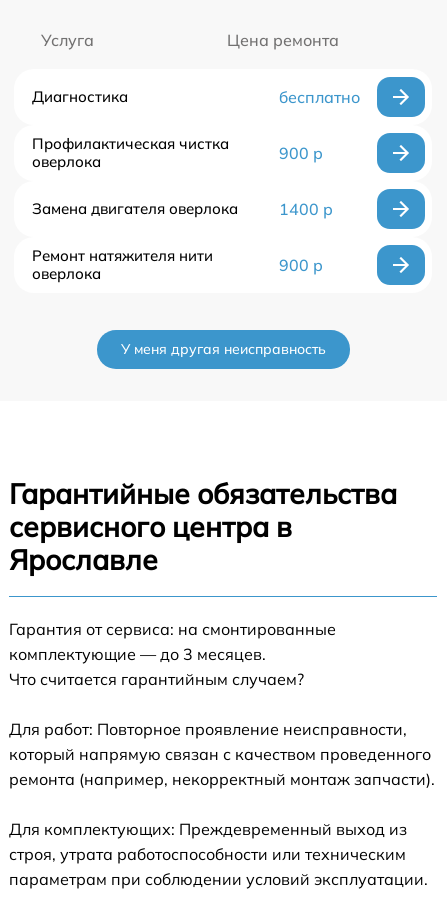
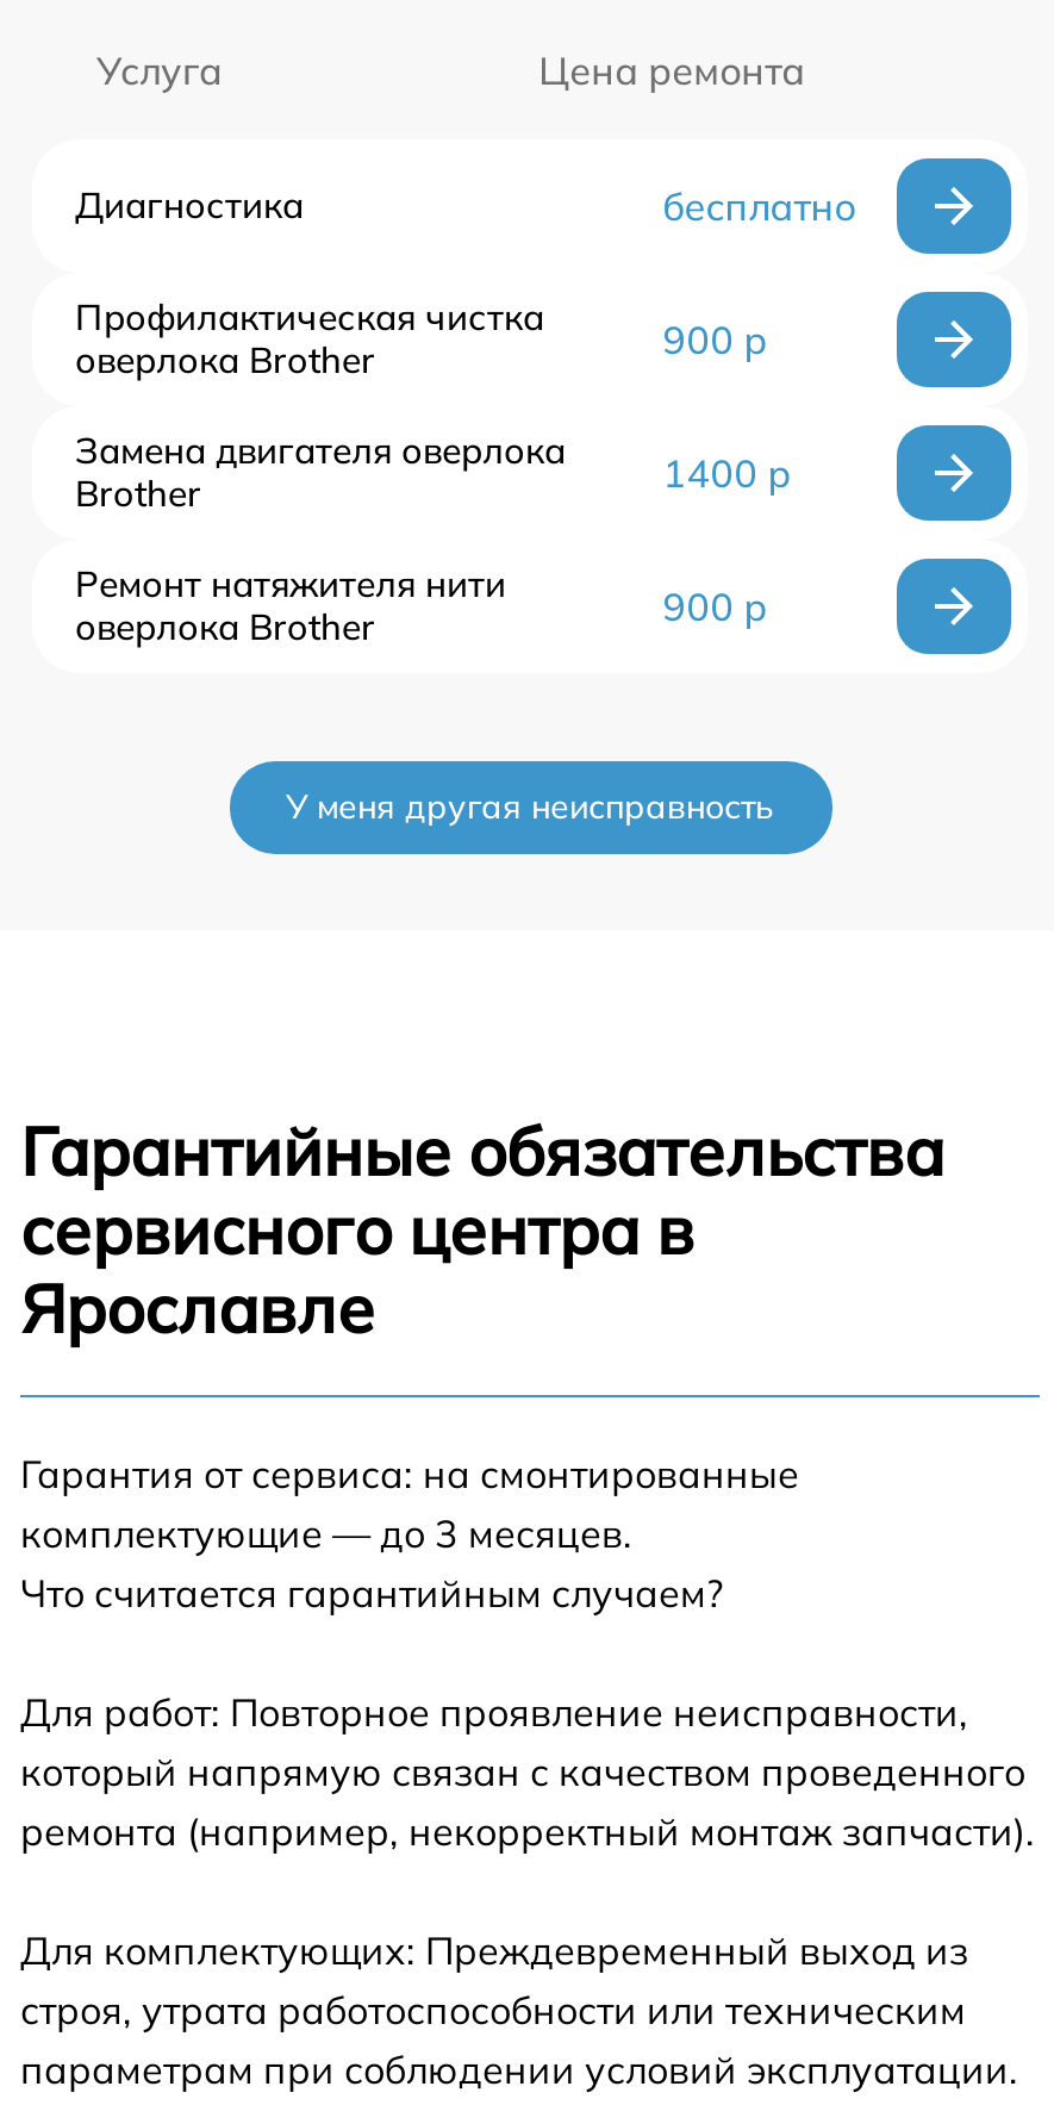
[32,152,101,171] оверлока -> [75,336,375,382] оверлока Brother
none -> [75,470,201,515] Brother
[32,264,101,283] оверлока -> [75,603,375,649] оверлока Brother

